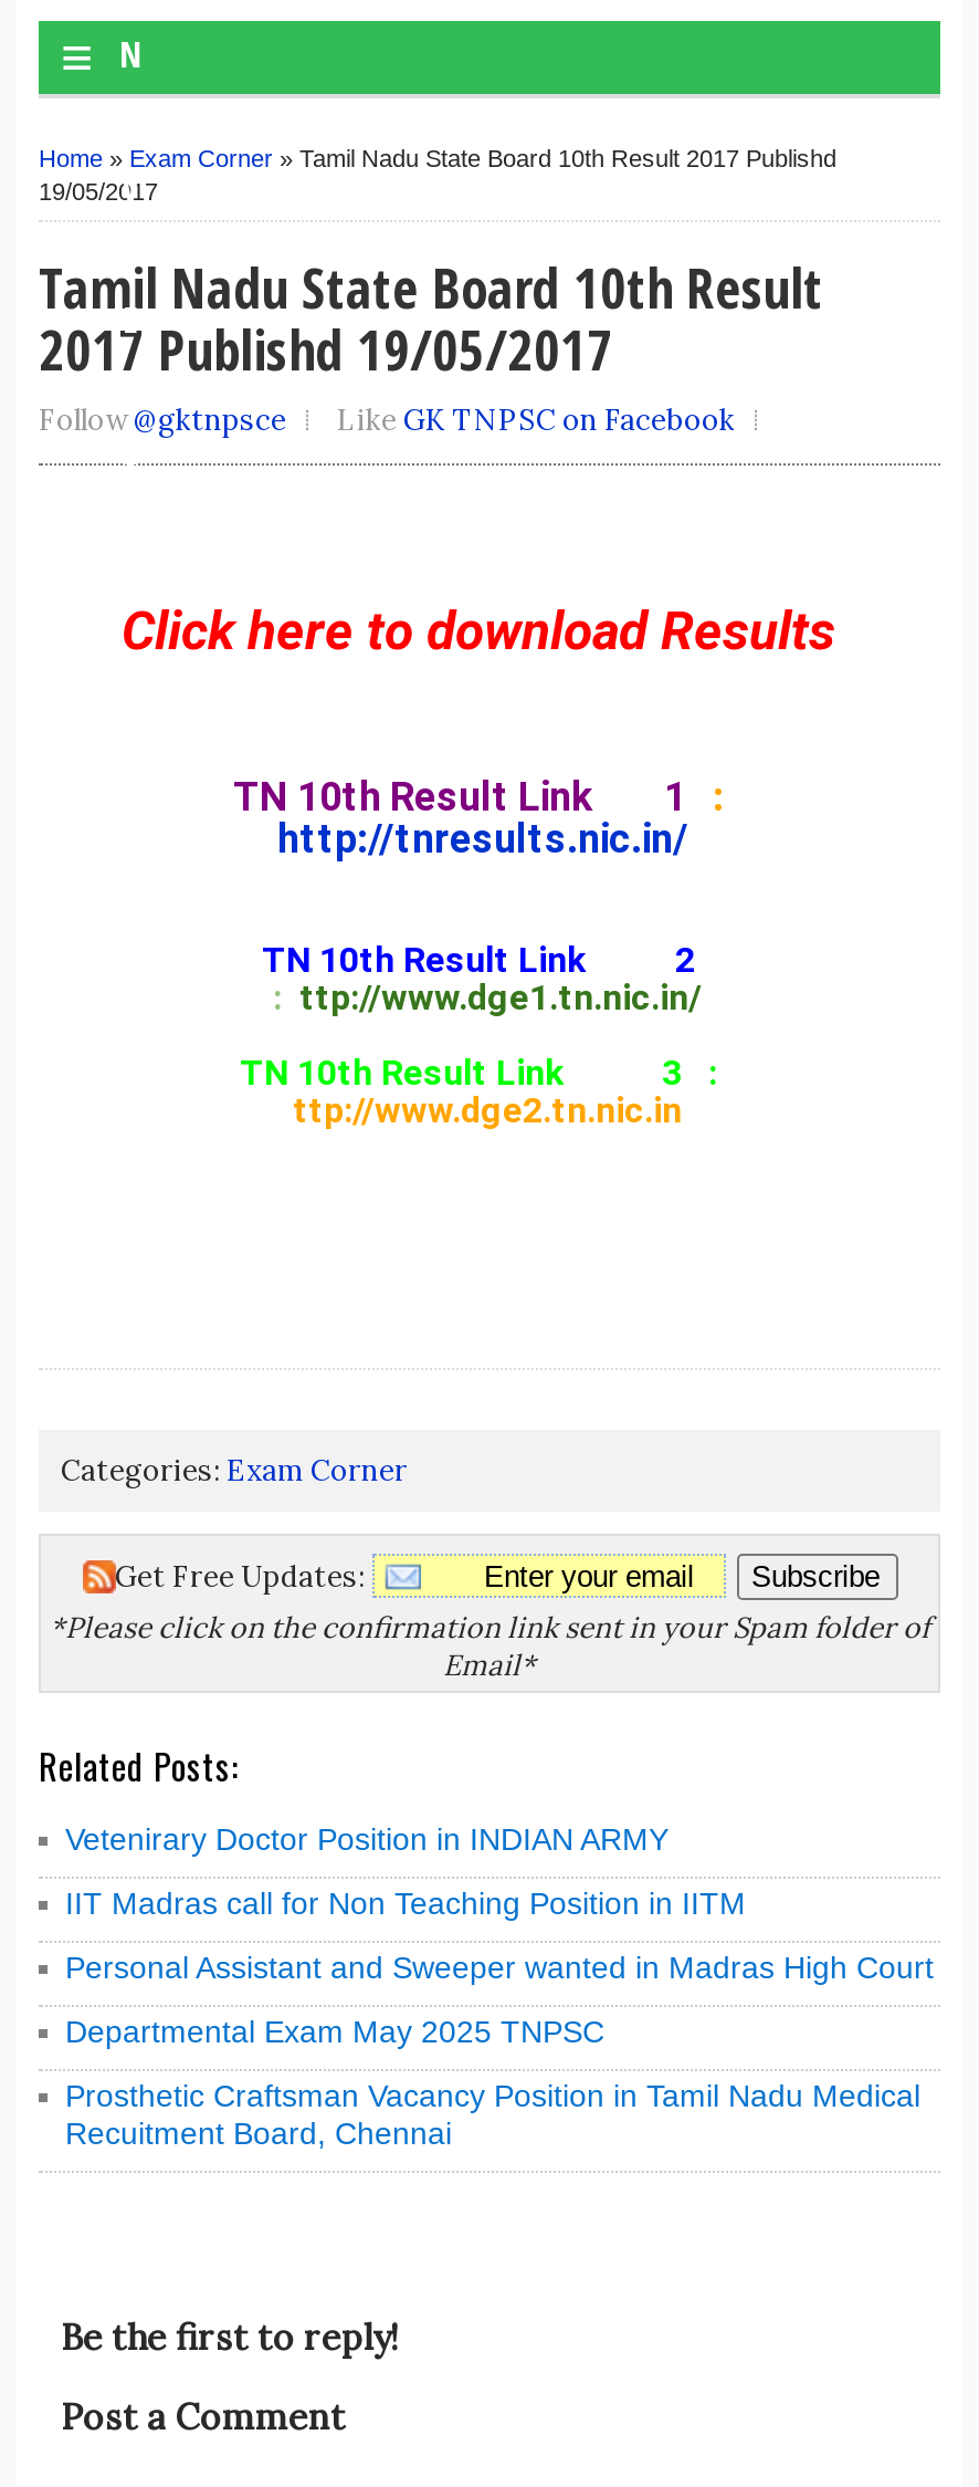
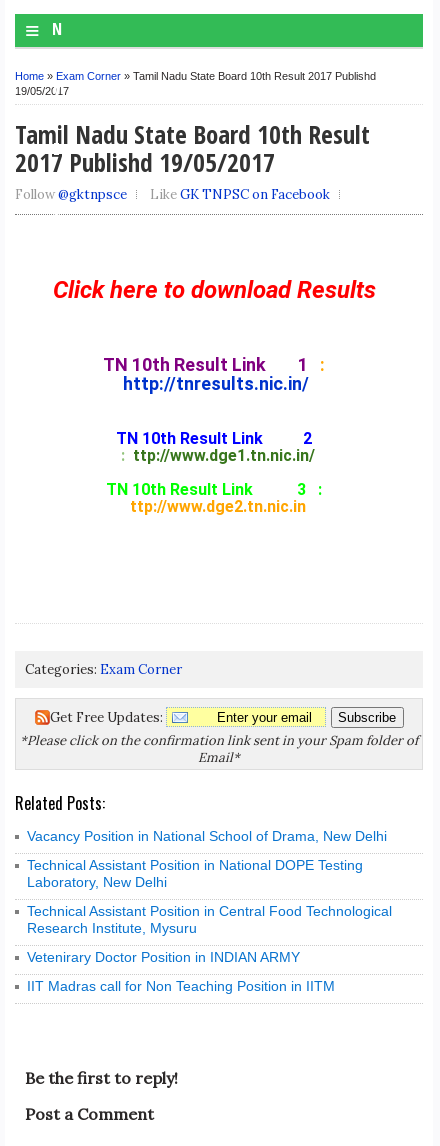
none -> [27,828,392,936] Vacancy Position in National School of Drama, New Delhi | Technical Assistant Position in National DOPE Testing | Laboratory, New Delhi | Technical Assistant Position in Central Food Technological | Research Institute, Mysuru
moved [65,1821,746,1921] -> [27,949,335,994]: Vetenirary Doctor Position in INDIAN ARMY | IIT Madras call for Non Teaching Position in IITM
[65,1950,934,2151] Personal Assistant and Sweeper wanted in Madras High Court | Departmental Exam May 2025 TNPSC | Prosthetic Craftsman Vacancy Position in Tamil Nadu Medical | Recuitment Board, Chennai -> none

